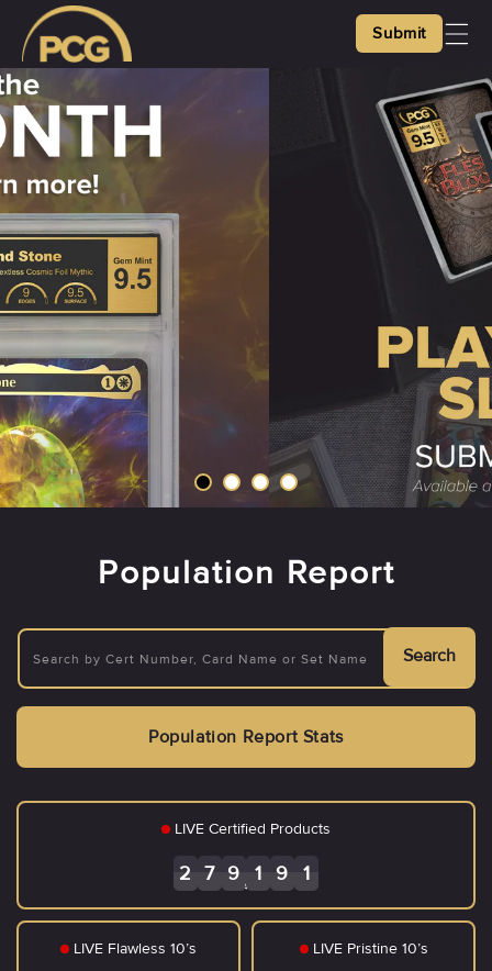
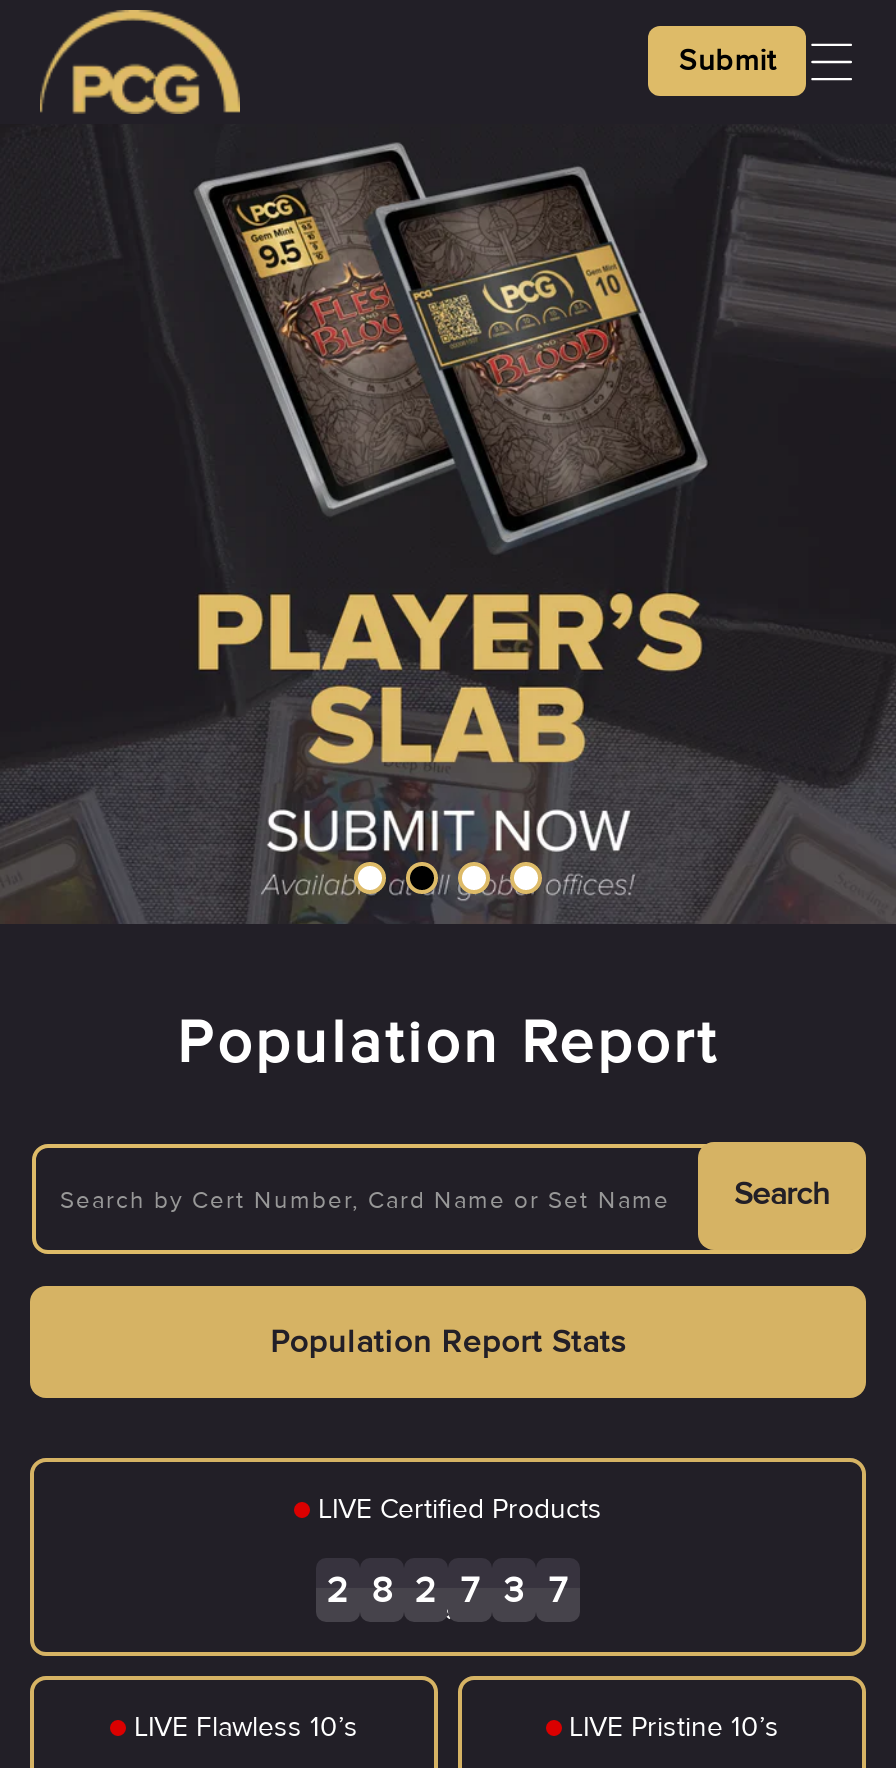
[3,68,489,509] [image] -> [6,126,890,924] [image]
[179,861,310,892] 2 7 9 , 1 9 1 -> [326,1567,568,1625] 2 8 2 , 7 3 7

